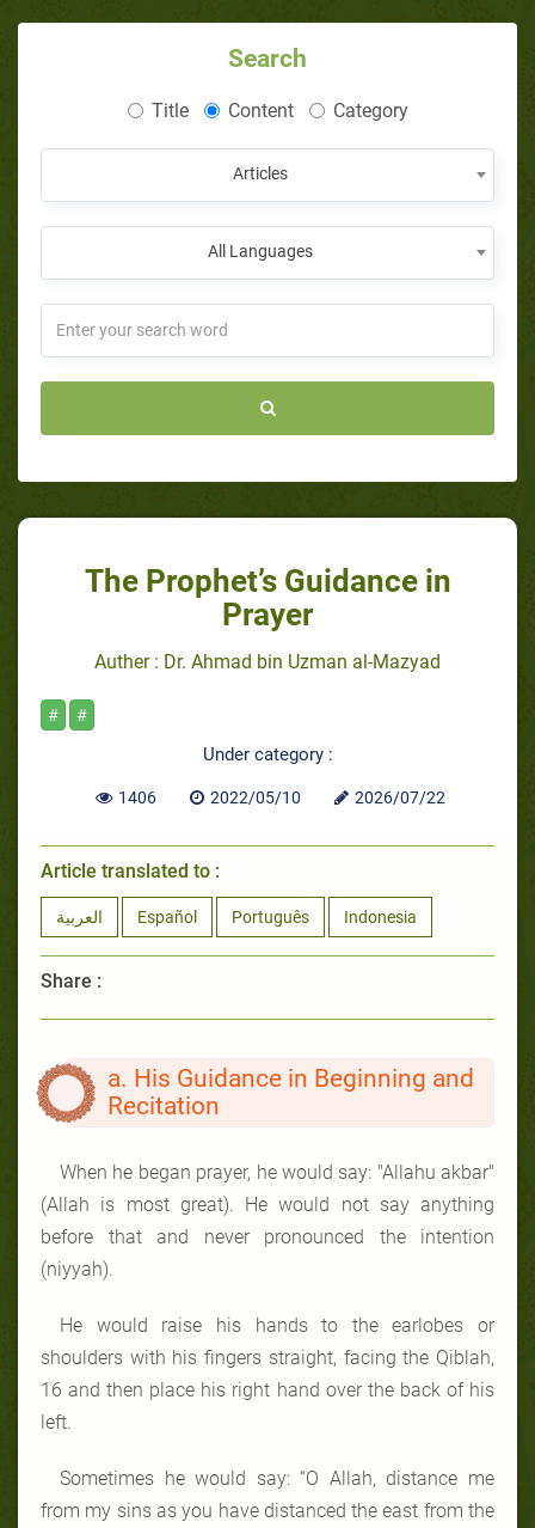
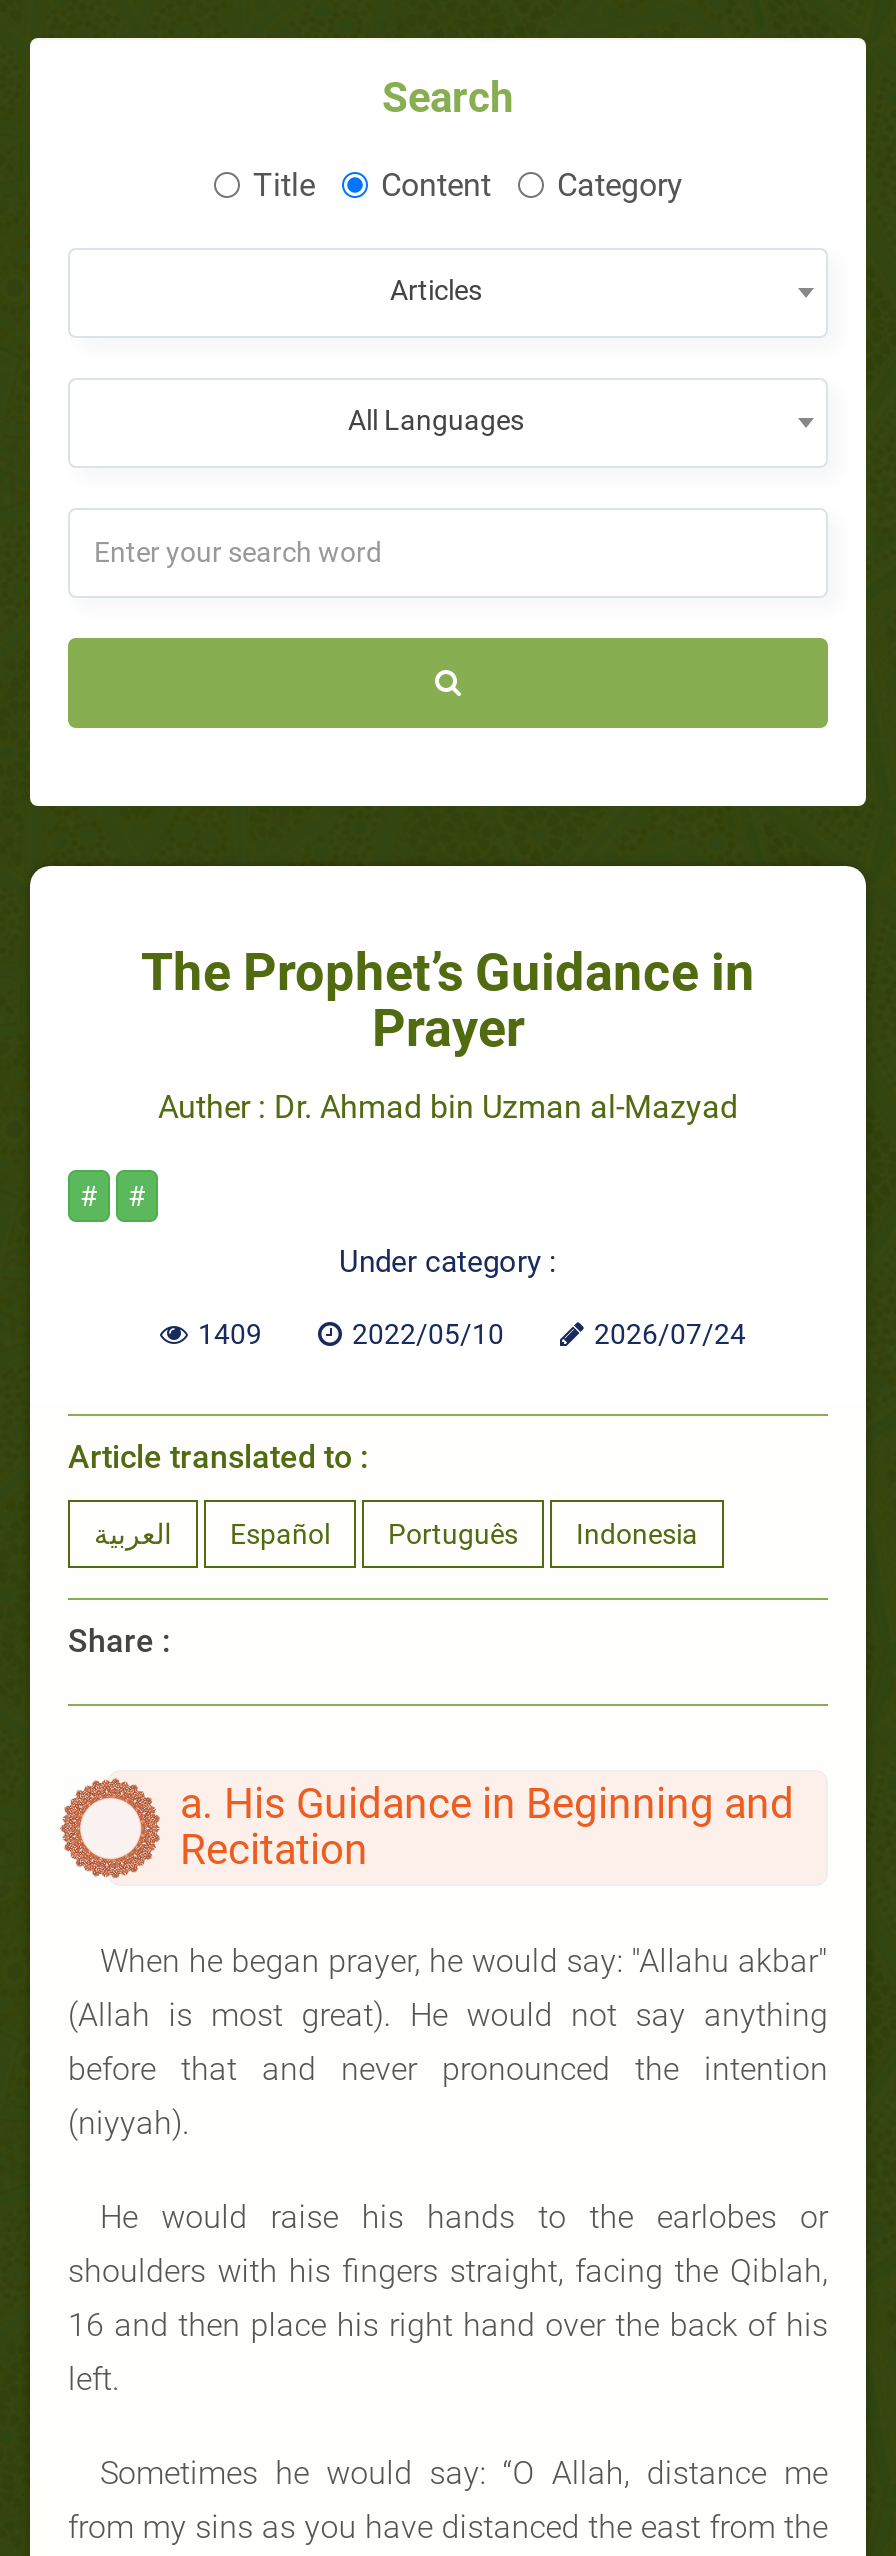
[118,788,156,807] 1406 -> [198,1317,262,1349] 1409
[355,788,445,807] 2026/07/22 -> [594,1317,746,1349] 2026/07/24

